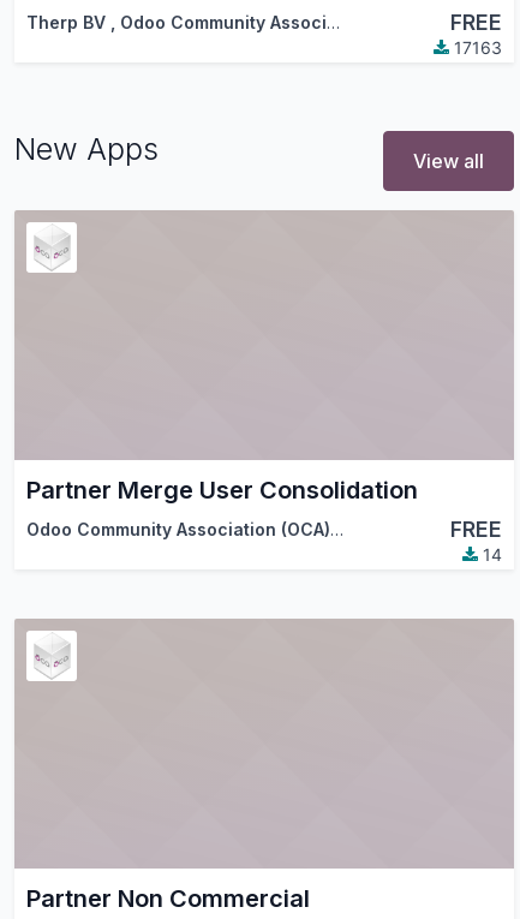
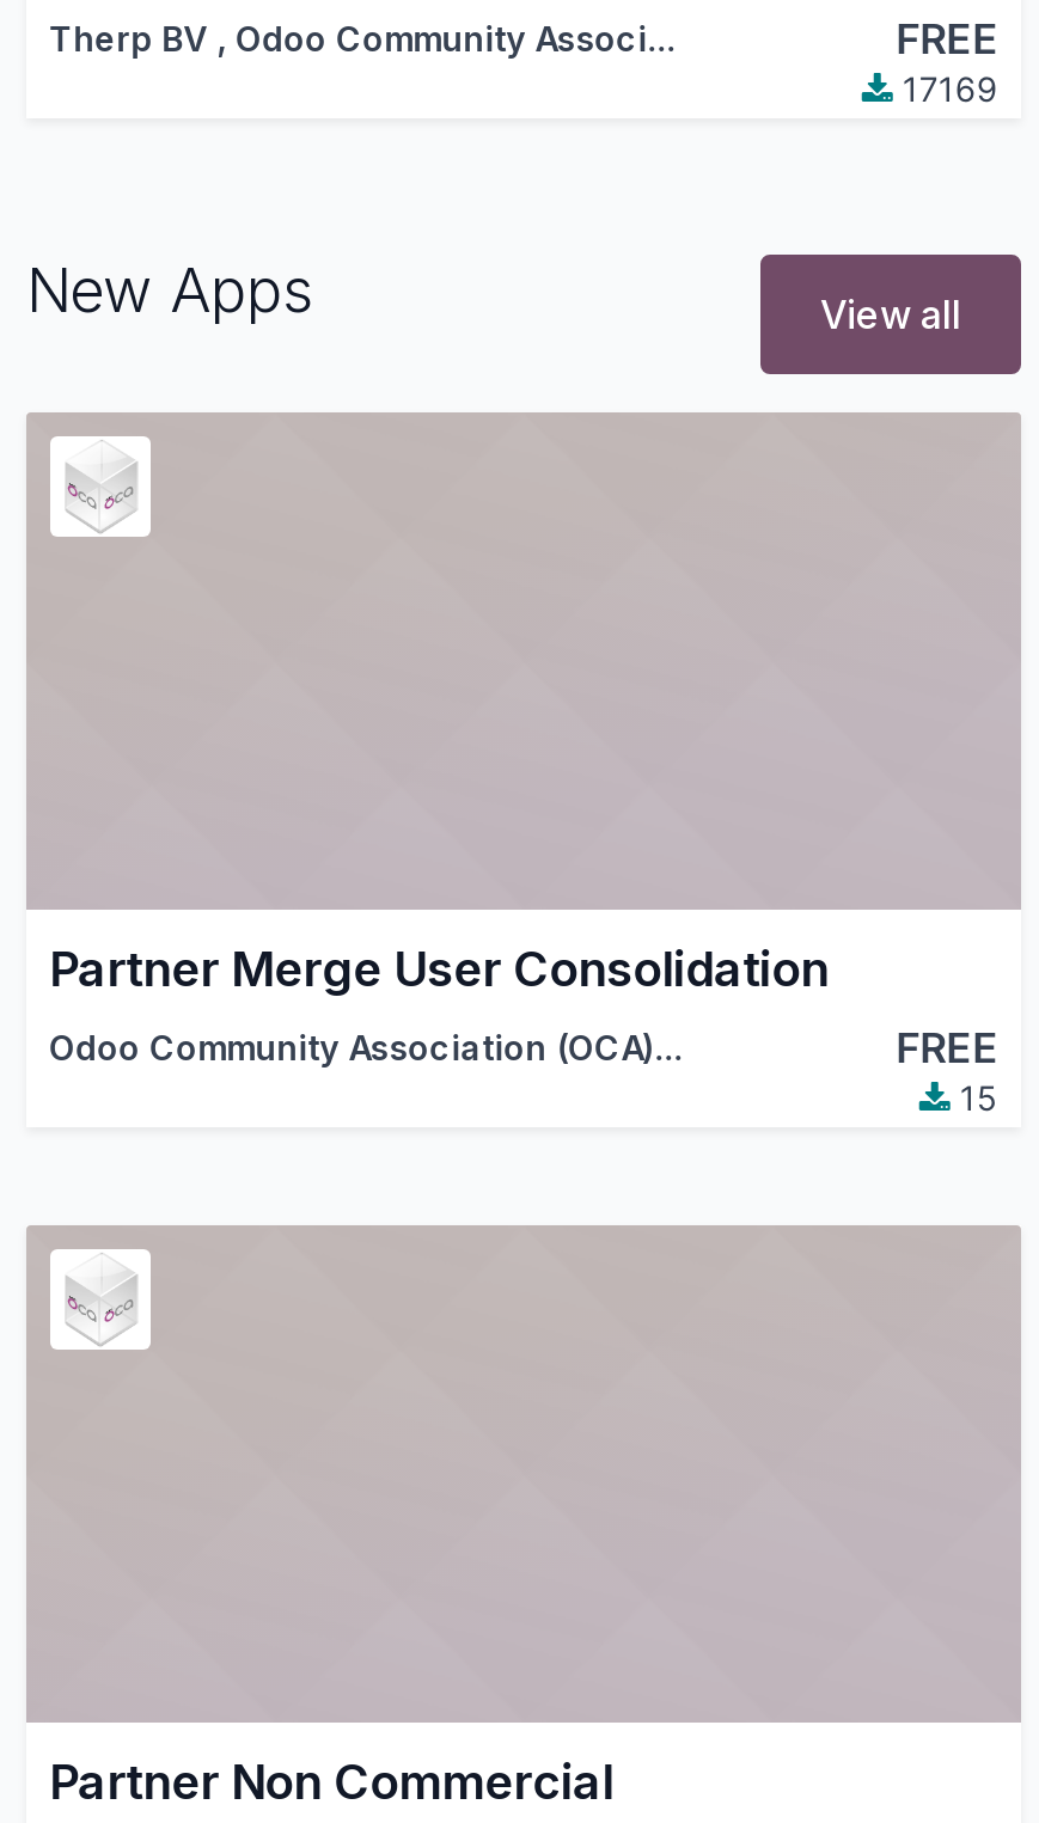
[450,37,502,57] 17163 -> [893,67,998,108] 17169
[478,544,502,564] 14 -> [950,1076,998,1117] 15

